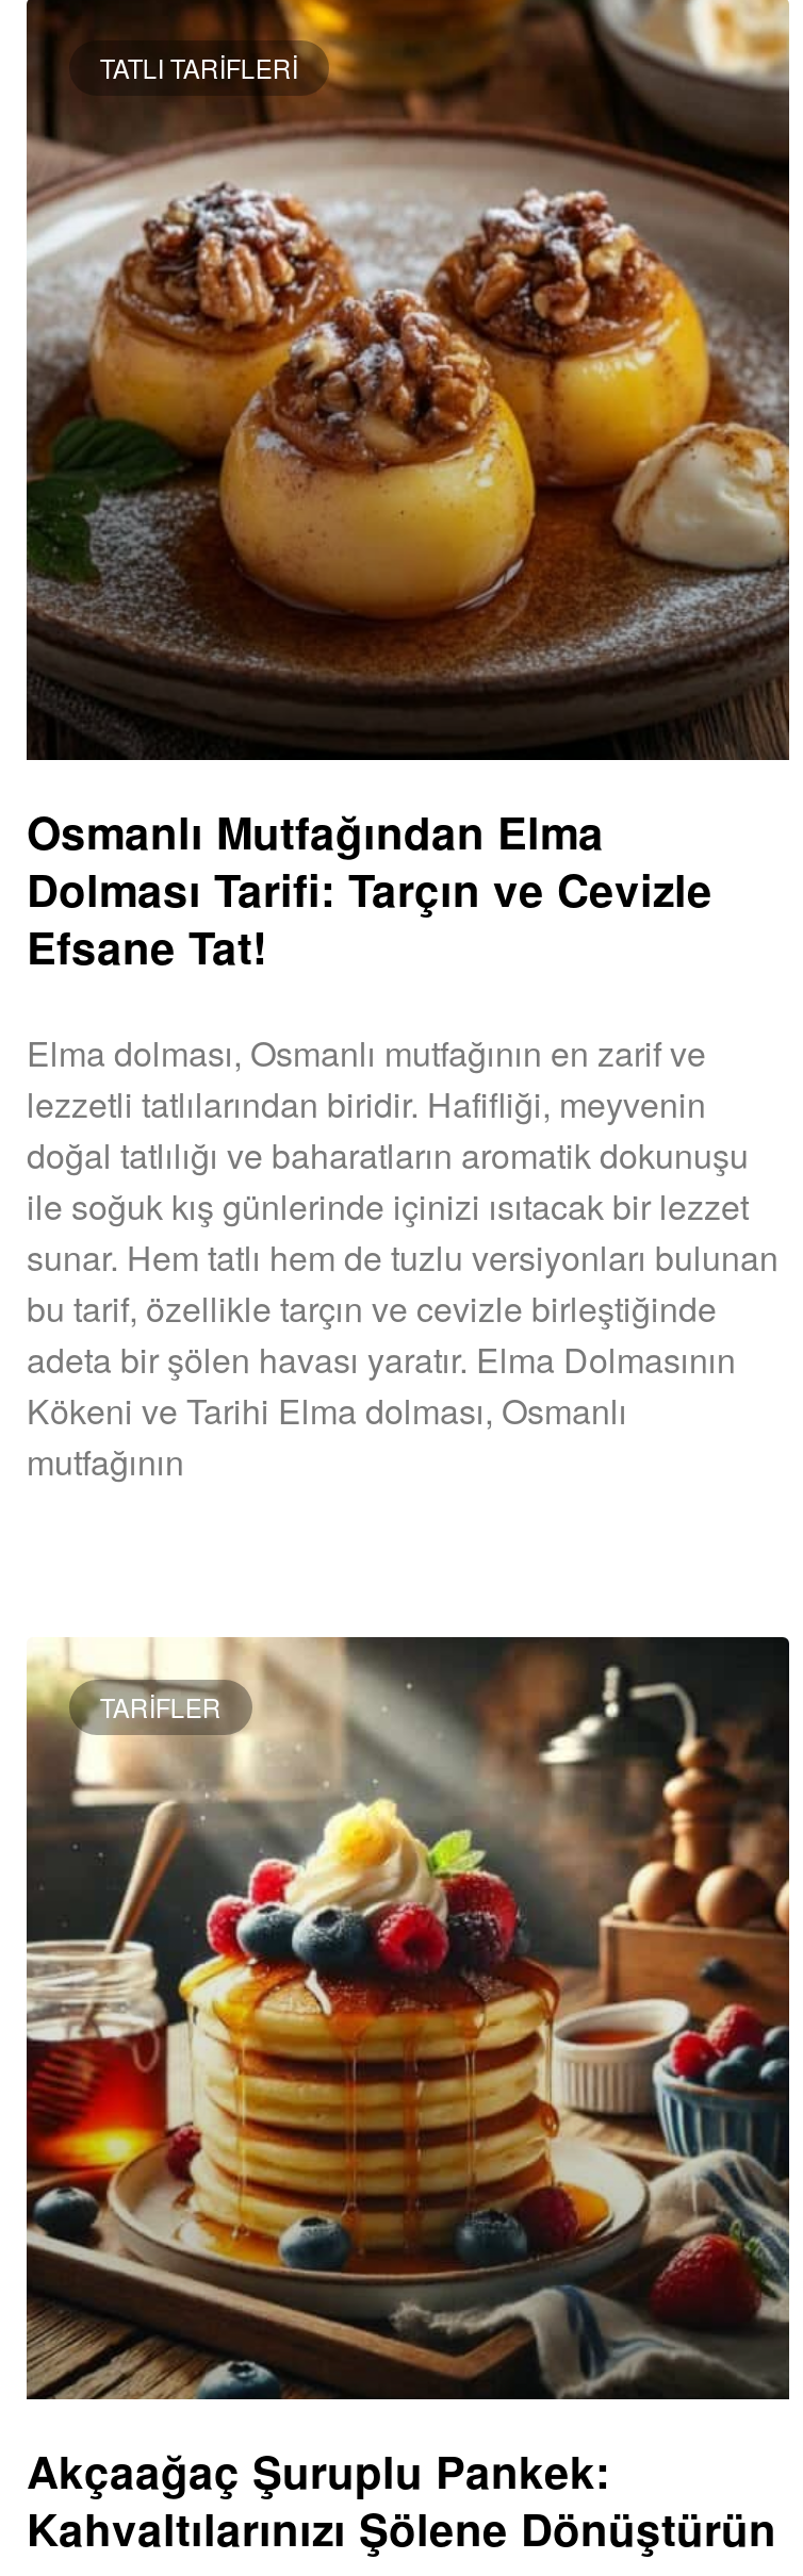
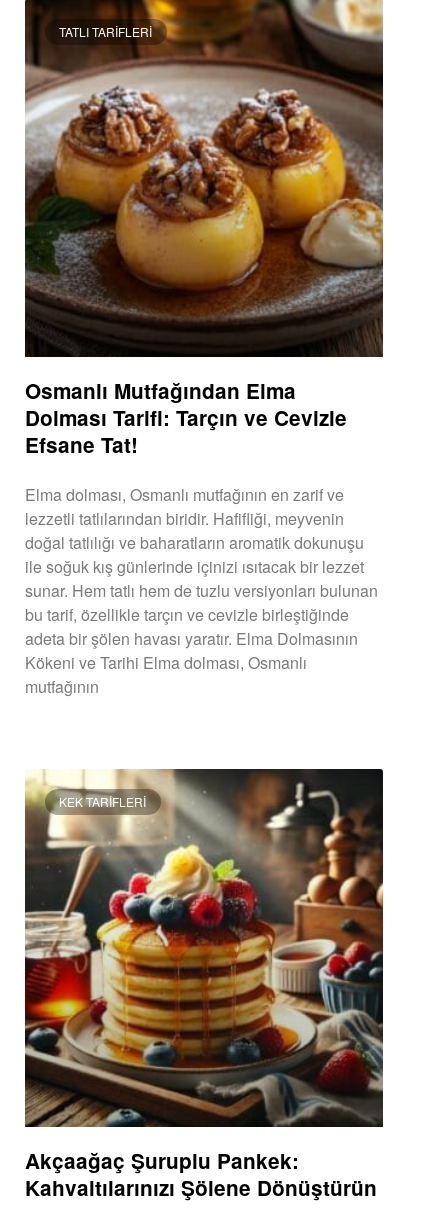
[100,1688,221,1724] TARIFLER -> [59,793,146,810] KEK TARIFLERI

